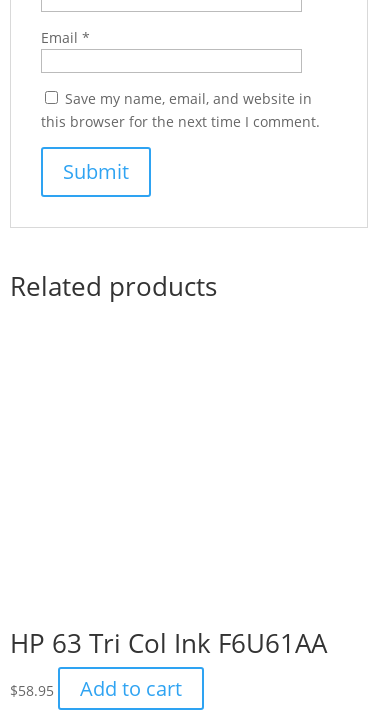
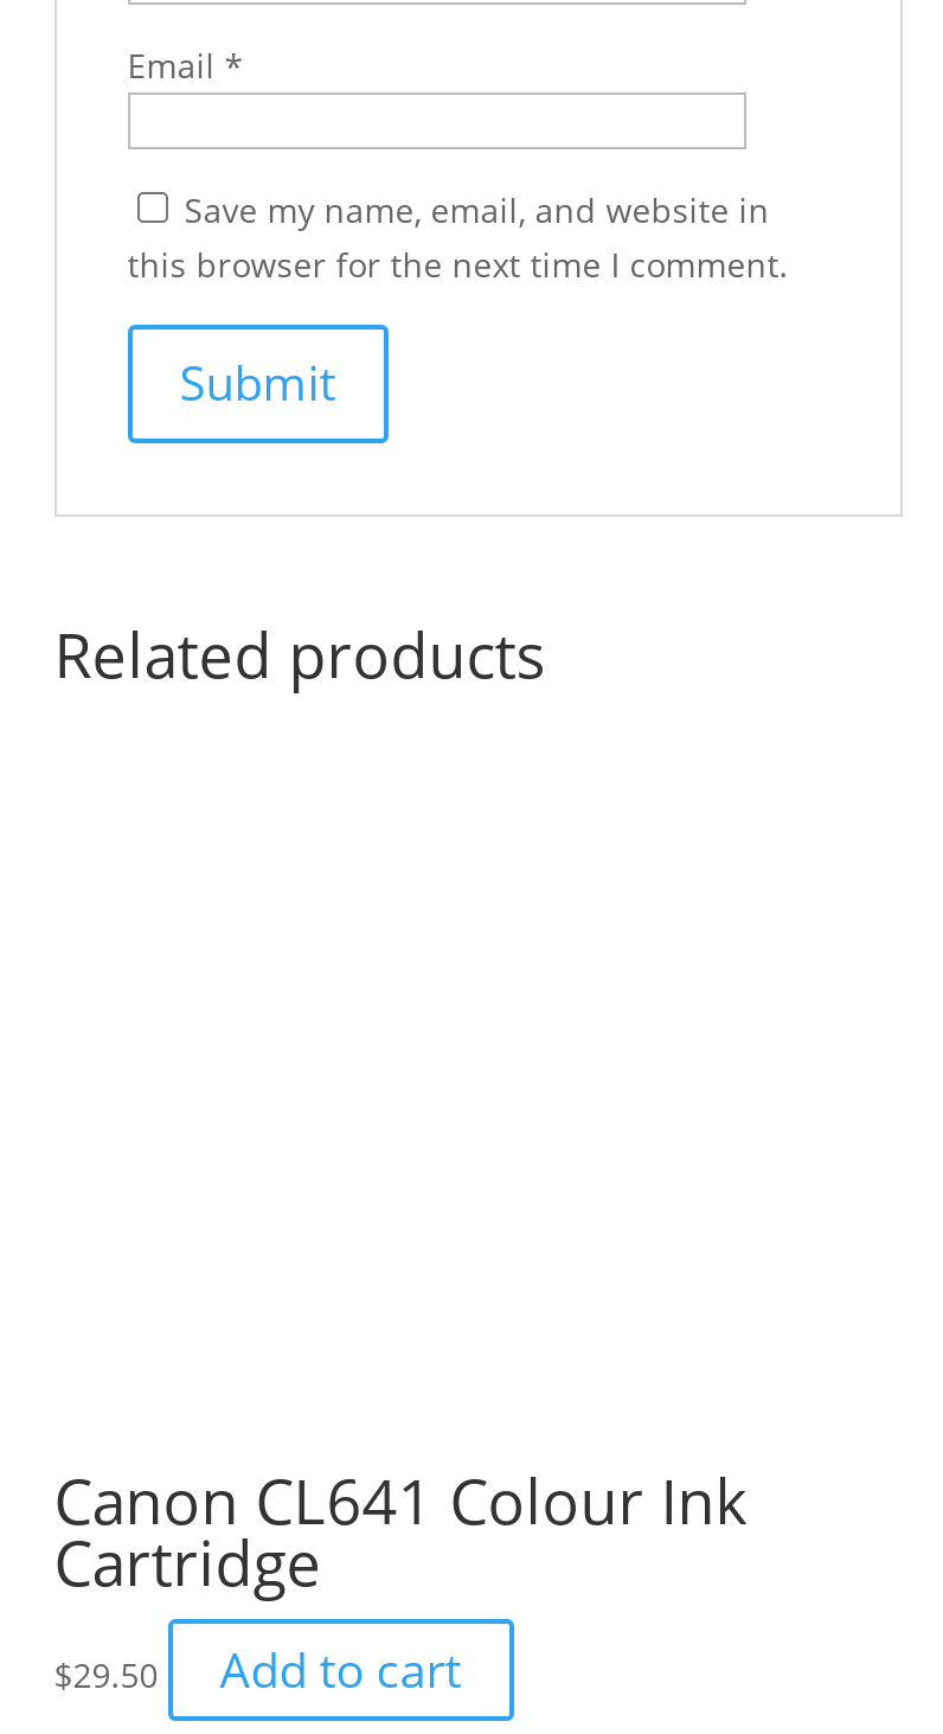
[10,625,327,661] HP 63 Tri Col Ink F6U61AA -> [54,1457,748,1604] Canon CL641 Colour Ink | Cartridge
[10,675,182,702] $58.95 Add to cart -> [54,1638,462,1702] $29.50 Add to cart

